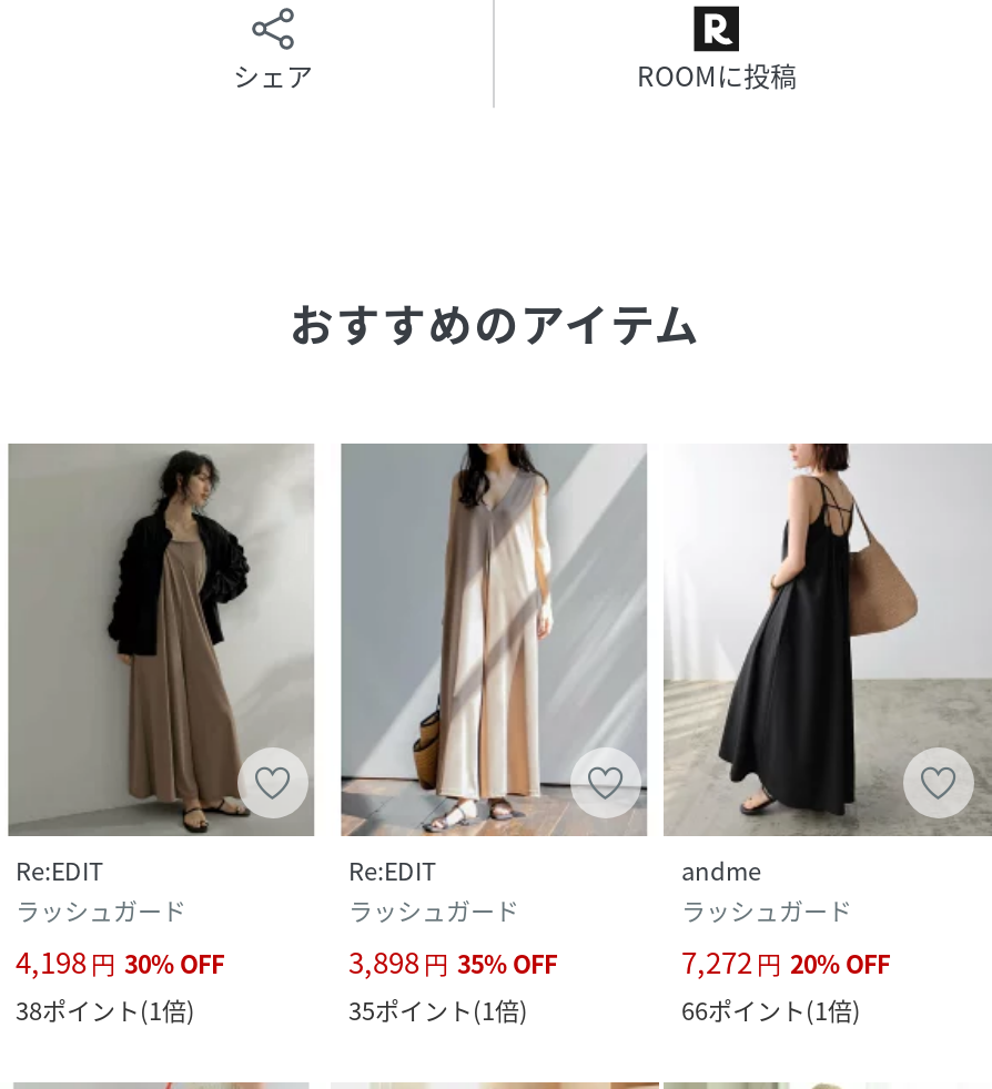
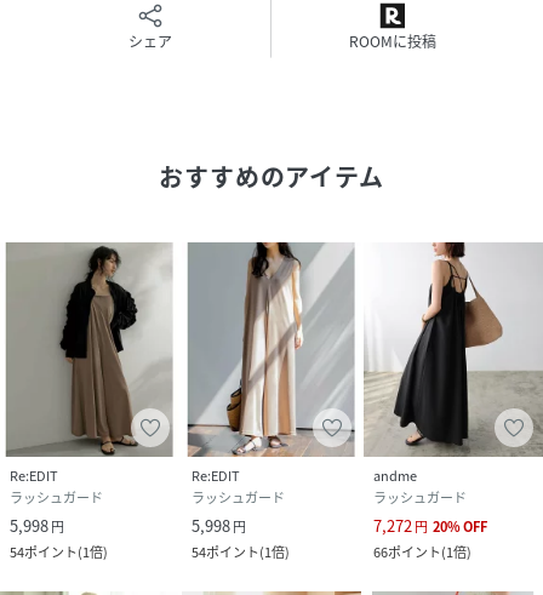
[16,941,224,1030] 4,198 円 30% OFF | 38ポイント(1倍) -> [10,514,108,563] 5,998 円 | 54ポイント(1倍)
[348,941,557,1030] 3,898 円 35% OFF | 35ポイント(1倍) -> [192,514,290,563] 5,998 円 | 54ポイント(1倍)

